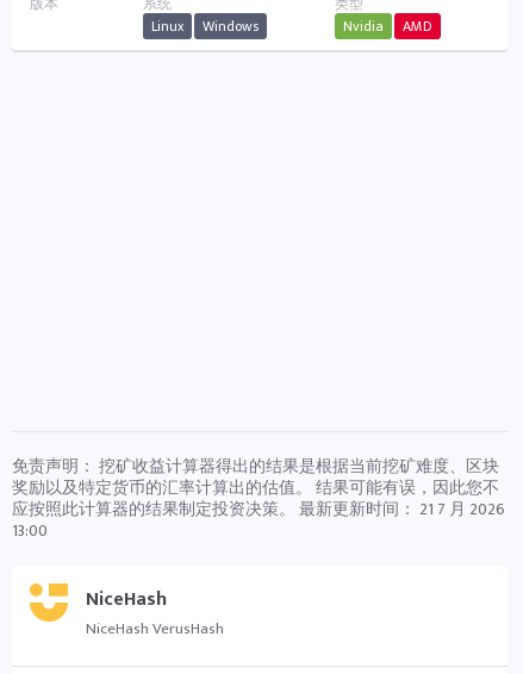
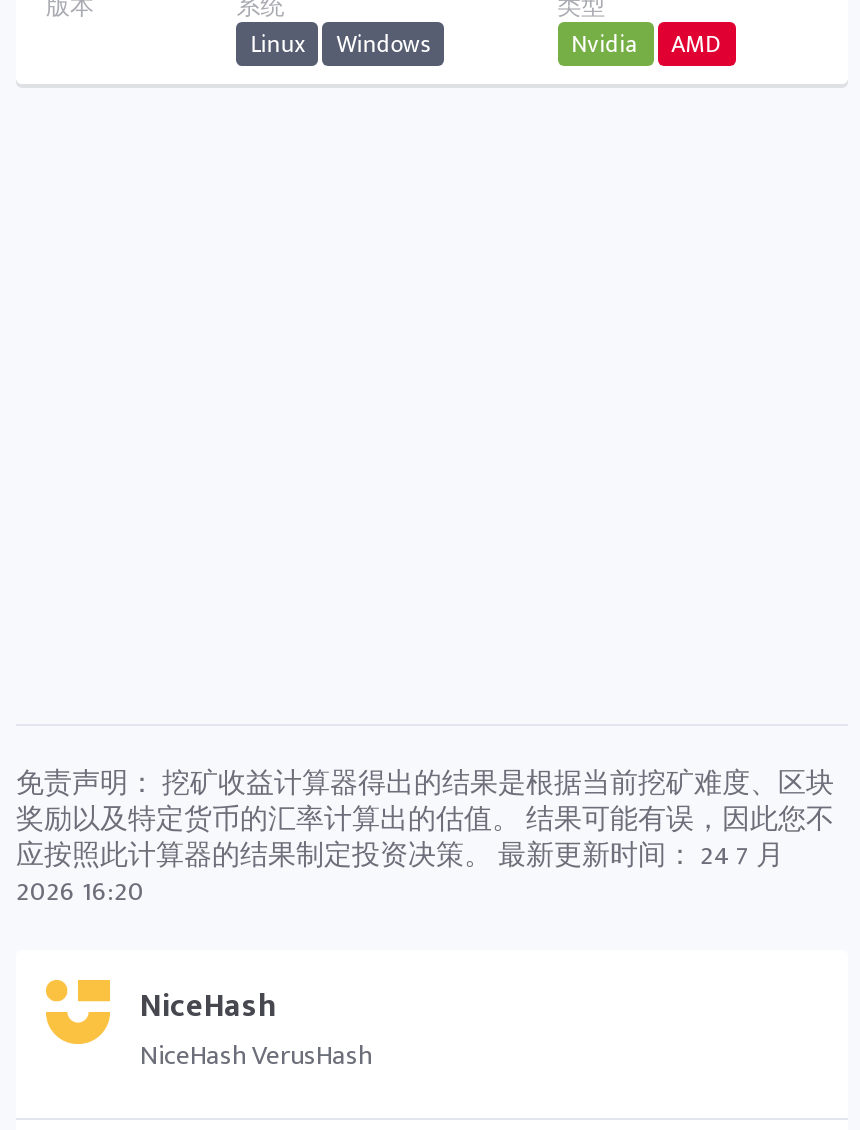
[12,495,505,544] 应按照此计算器的结果制定投资决策。 最新更新时间：21 7 月 2026 | 13:00 -> [16,832,784,914] 应按照此计算器的结果制定投资决策。 最新更新时间：24 7 月 | 2026 16:20

